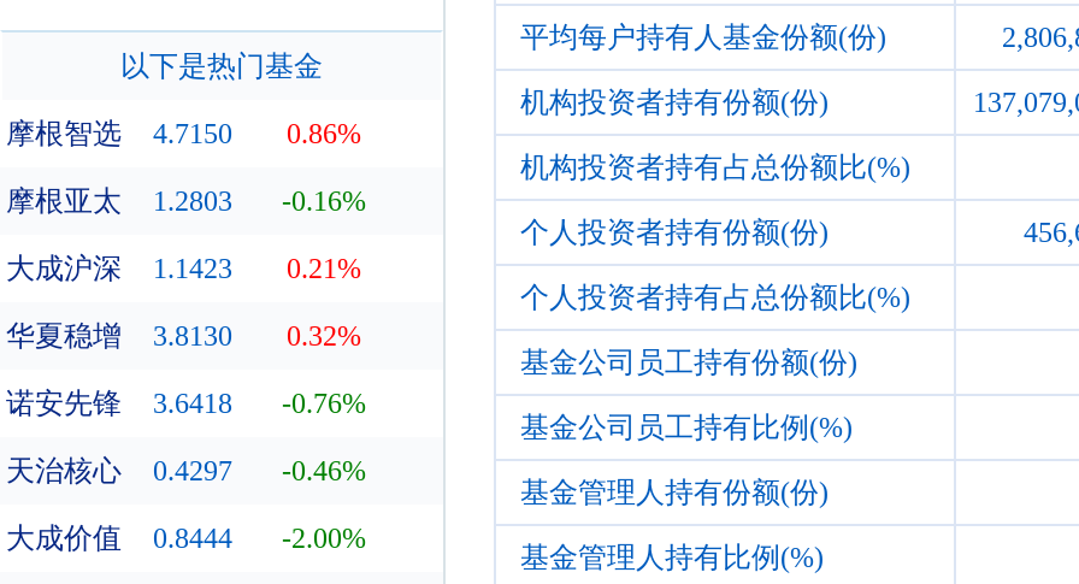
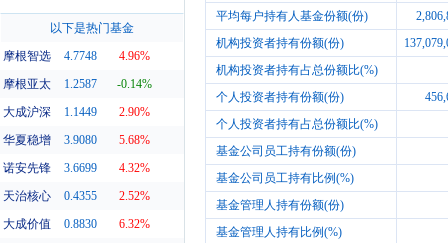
[153,117,232,151] 4.7150 -> [63,49,96,63] 4.7748
[287,117,361,151] 0.86% -> [119,49,150,63] 4.96%
[153,184,232,218] 1.2803 -> [63,77,96,91] 1.2587
[282,184,366,218] -0.16% -> [117,77,152,91] -0.14%
[153,252,232,285] 1.1423 -> [63,105,96,119] 1.1449
[287,252,361,285] 0.21% -> [119,105,150,119] 2.90%
[153,319,232,353] 3.8130 -> [63,133,96,147] 3.9080
[287,319,361,353] 0.32% -> [119,133,150,147] 5.68%
[153,387,232,420] 3.6418 -> [63,161,96,175] 3.6699
[282,387,366,420] -0.76% -> [119,161,150,175] 4.32%
[153,454,232,488] 0.4297 -> [63,189,96,203] 0.4355
[282,454,366,488] -0.46% -> [119,189,150,203] 2.52%
[153,521,232,555] 0.8444 -> [63,217,96,231] 0.8830
[282,521,366,555] -2.00% -> [119,217,150,231] 6.32%

